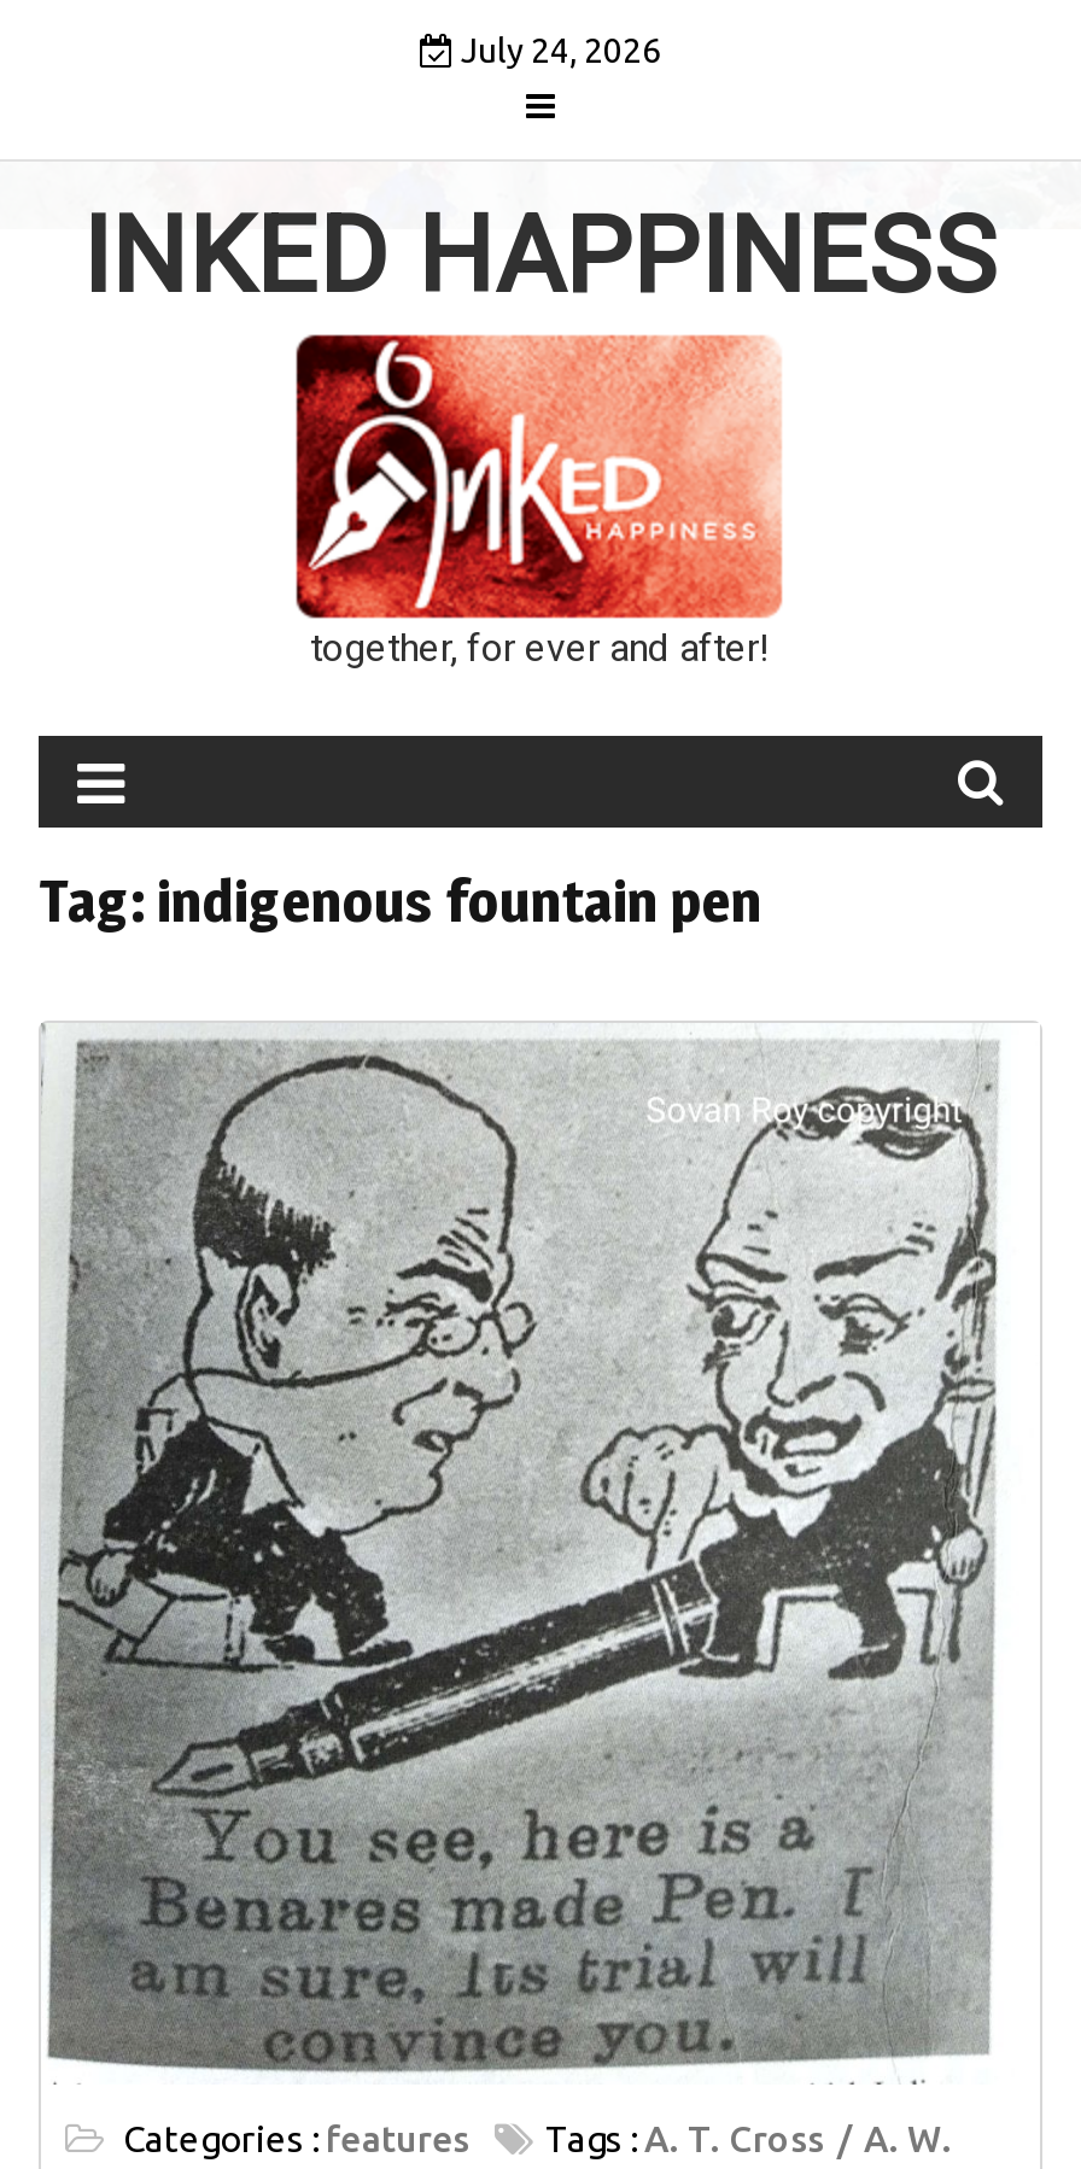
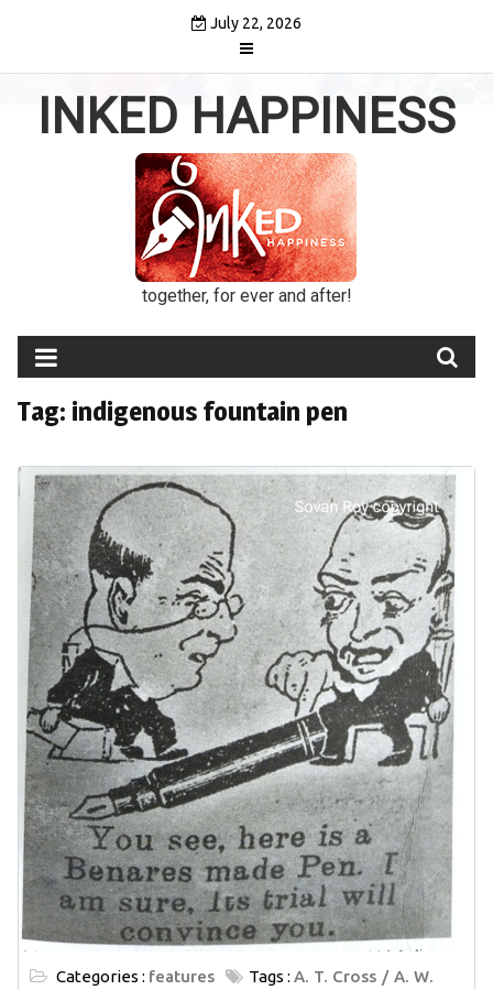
[454,31,661,70] July 24, 2026 -> [207,14,302,32] July 22, 2026

